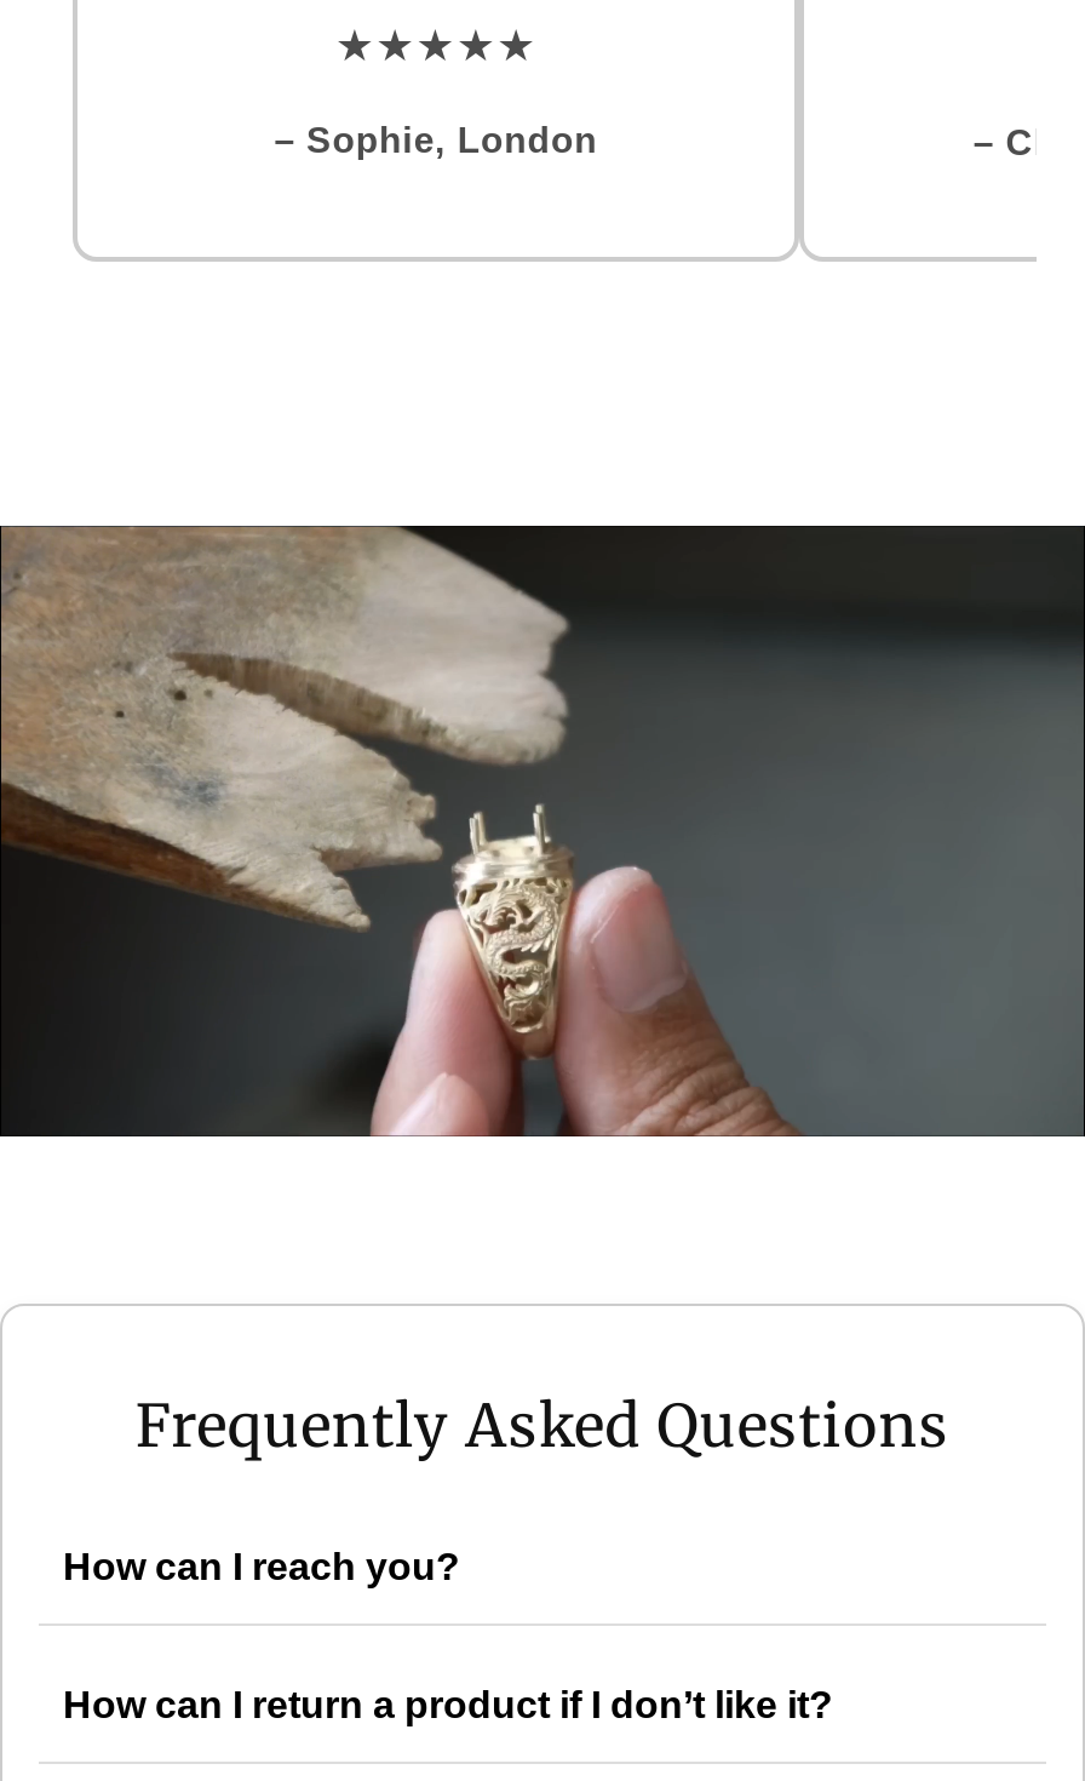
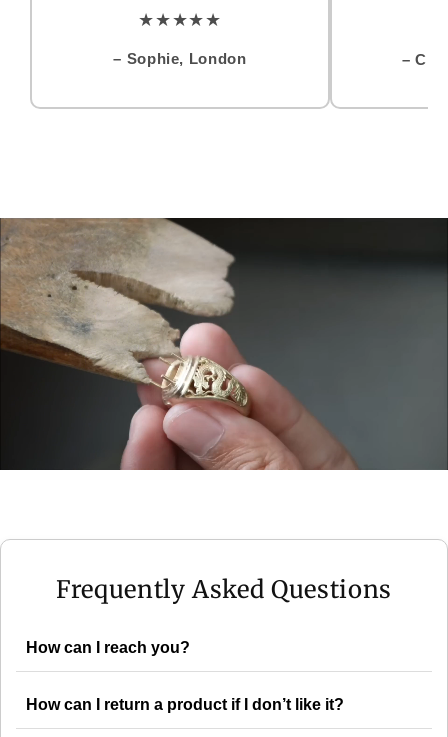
[293,780,857,1139] [image] -> [120,322,356,471] [image]

